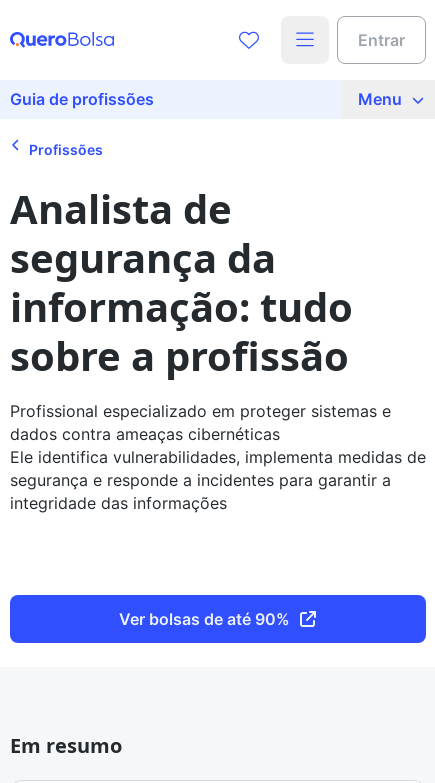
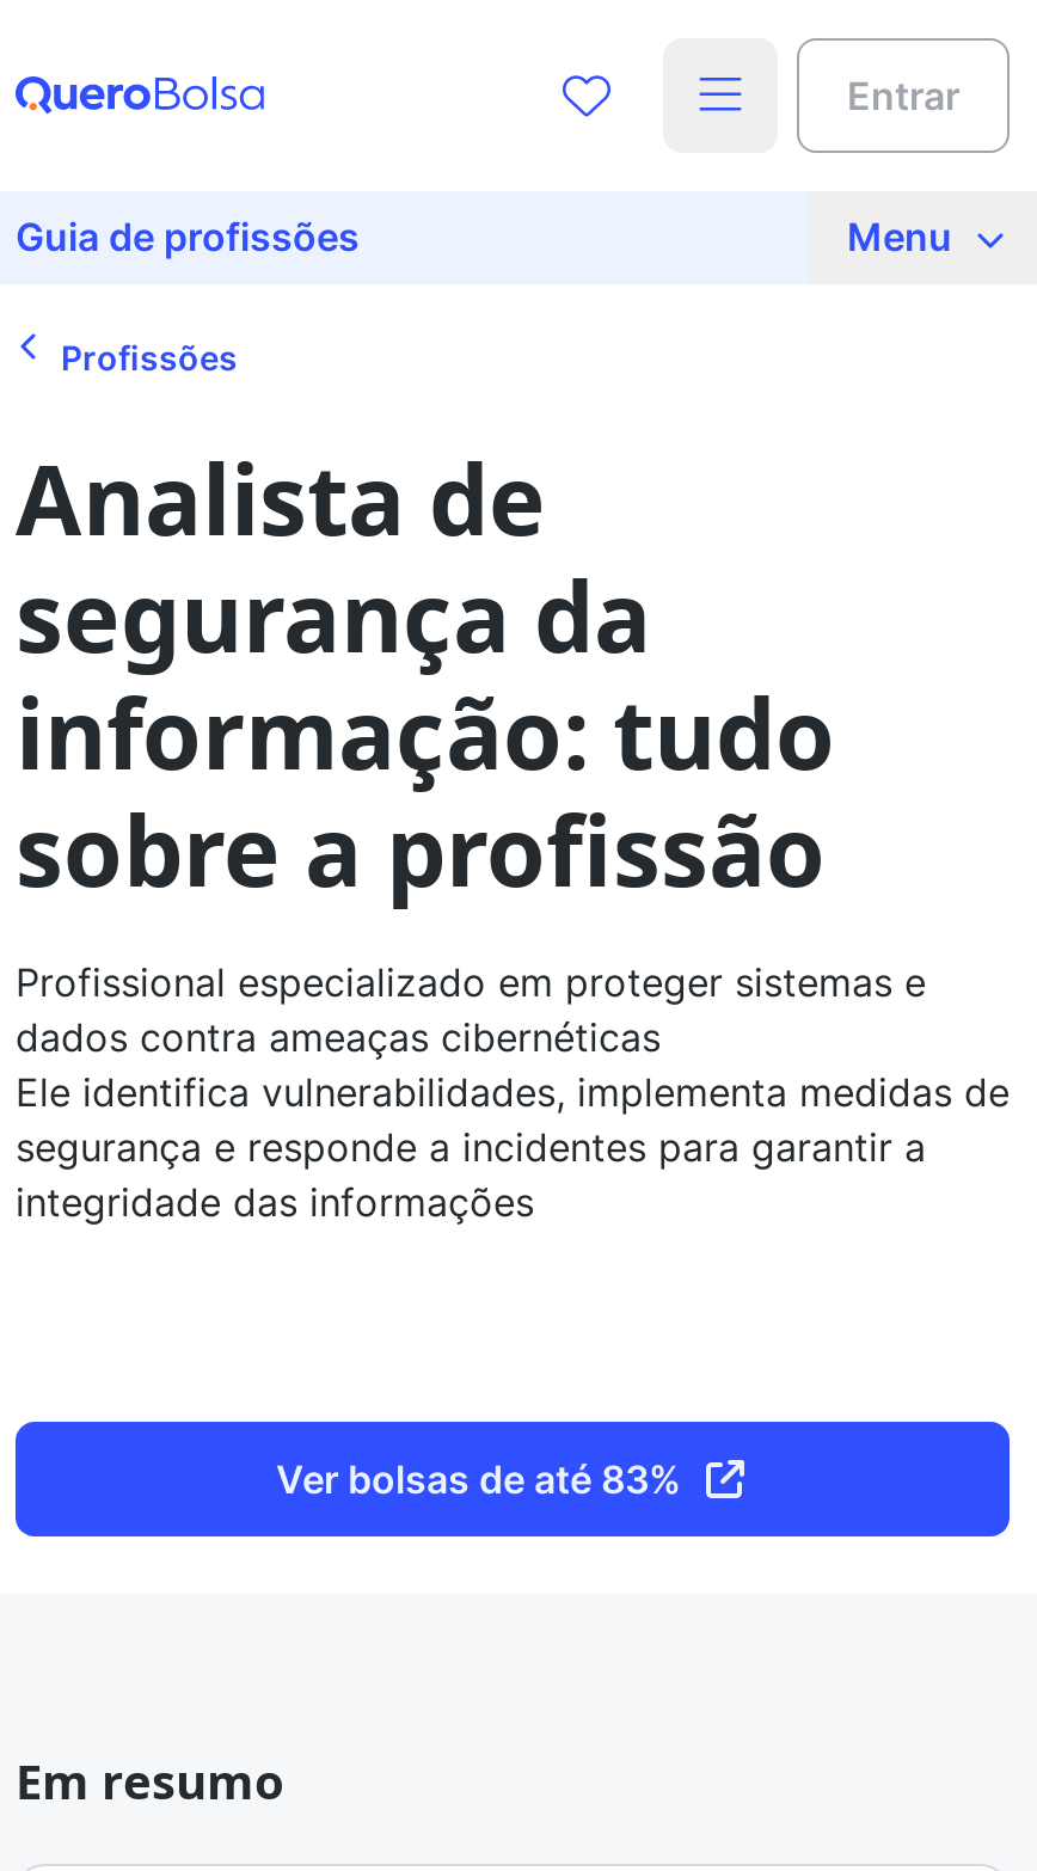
[118,608,293,628] Ver bolsas de até 90% -> [276,1454,692,1502] Ver bolsas de até 83%

